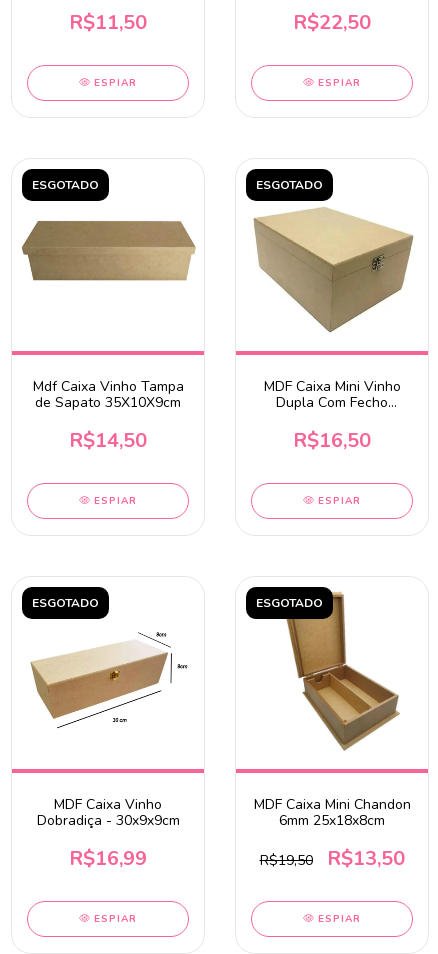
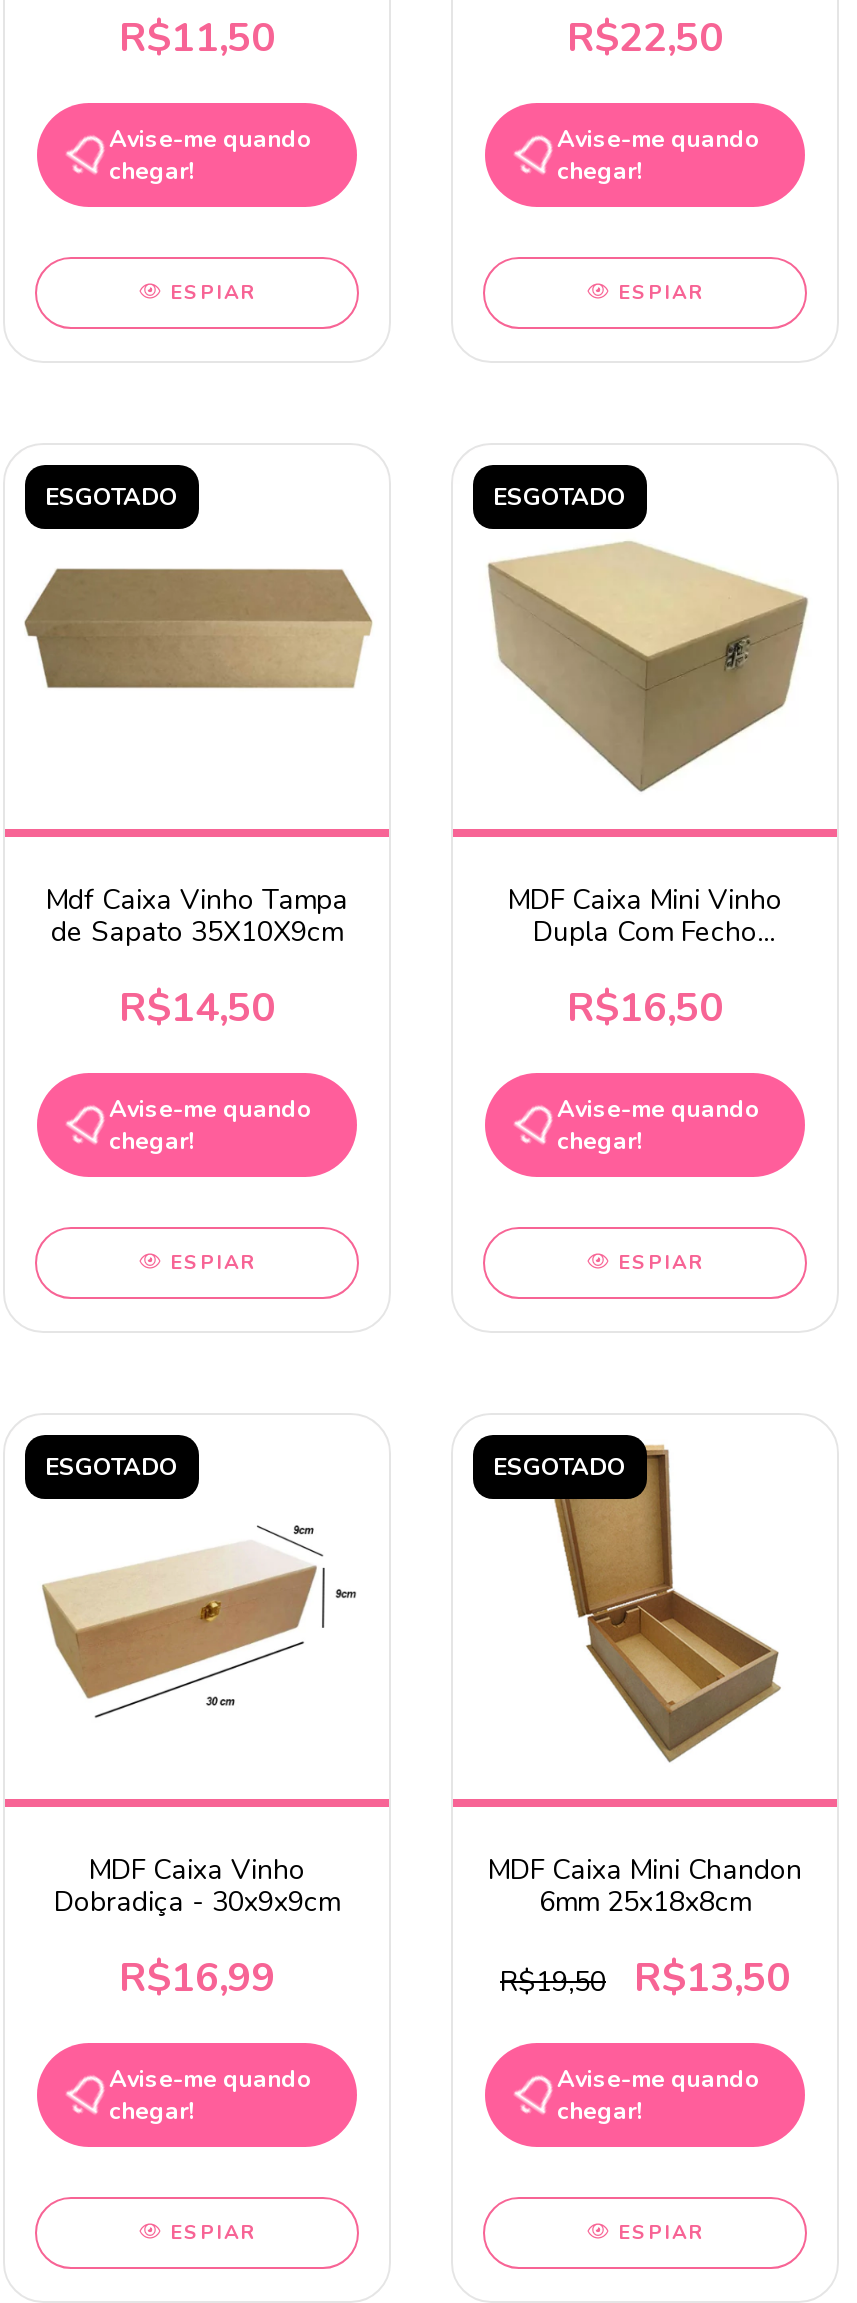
none -> [109,123,313,187] Avise-me quando | chegar!
none -> [557,123,761,187] Avise-me quando | chegar!
none -> [109,1093,313,1157] Avise-me quando | chegar!
none -> [557,1093,761,1157] Avise-me quando | chegar!
none -> [109,2063,313,2127] Avise-me quando | chegar!
none -> [557,2063,761,2127] Avise-me quando | chegar!

